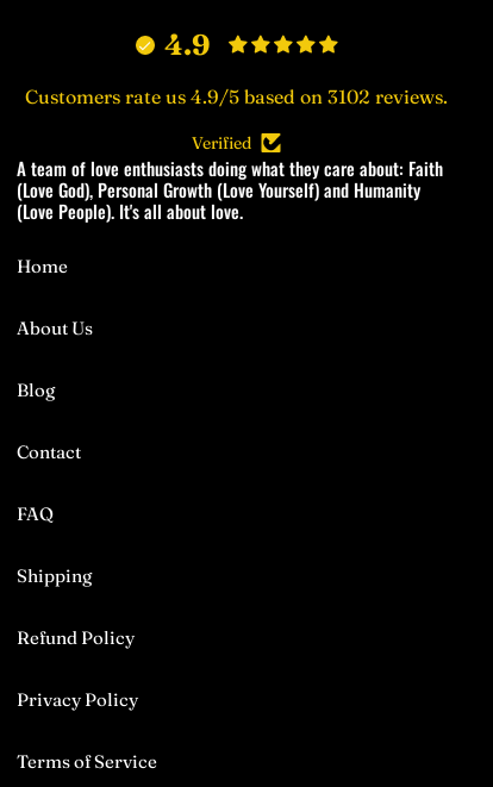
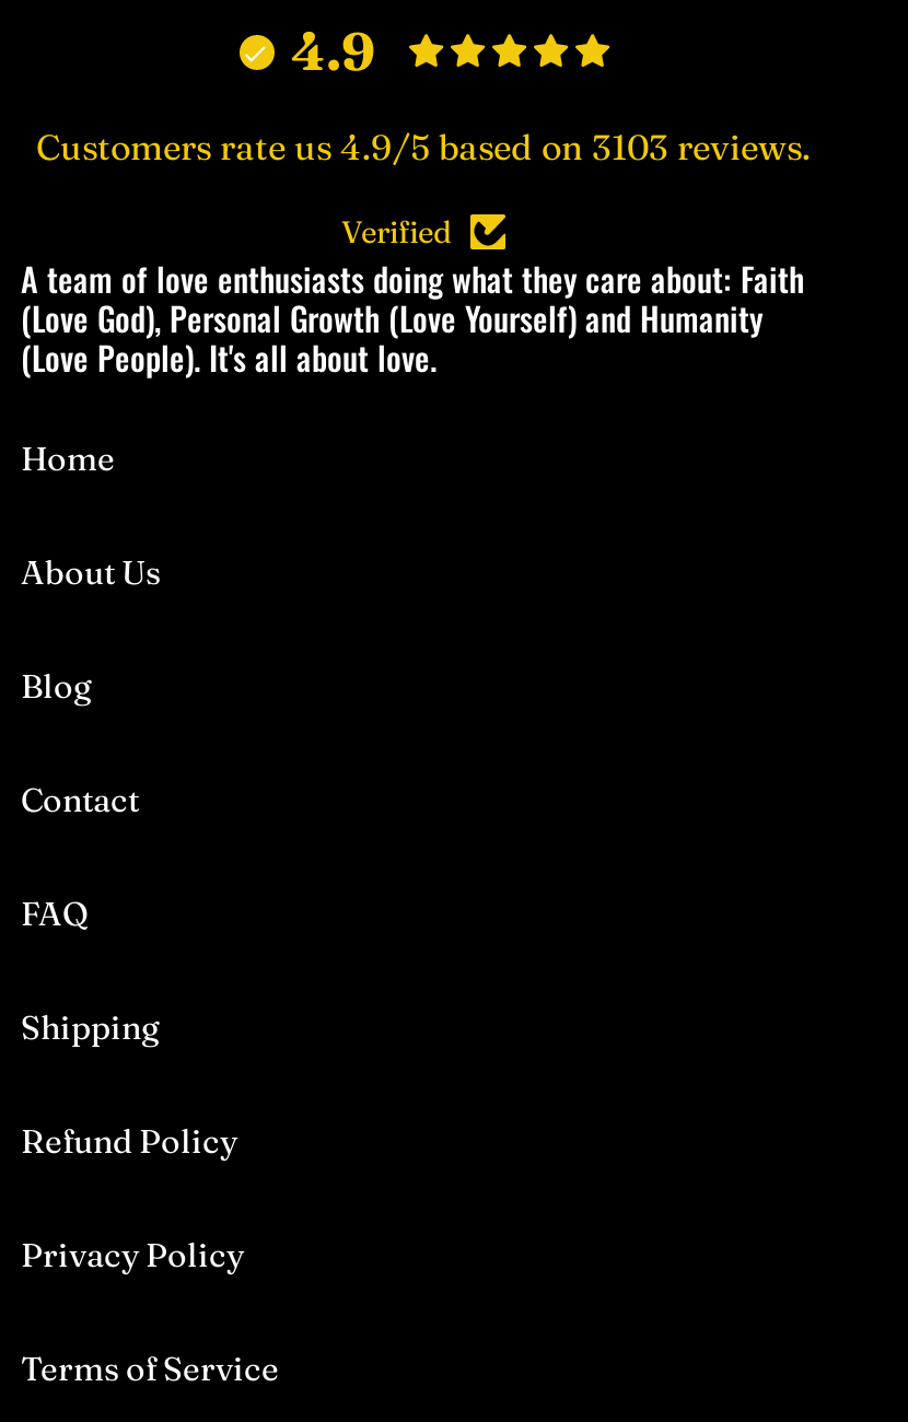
[24,84,447,108] Customers rate us 4.9/5 based on 3102 reviews. -> [36,124,811,168] Customers rate us 4.9/5 based on 3103 reviews.

